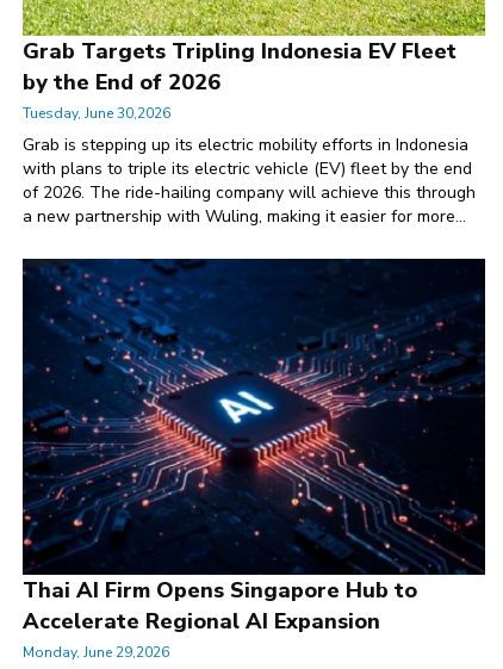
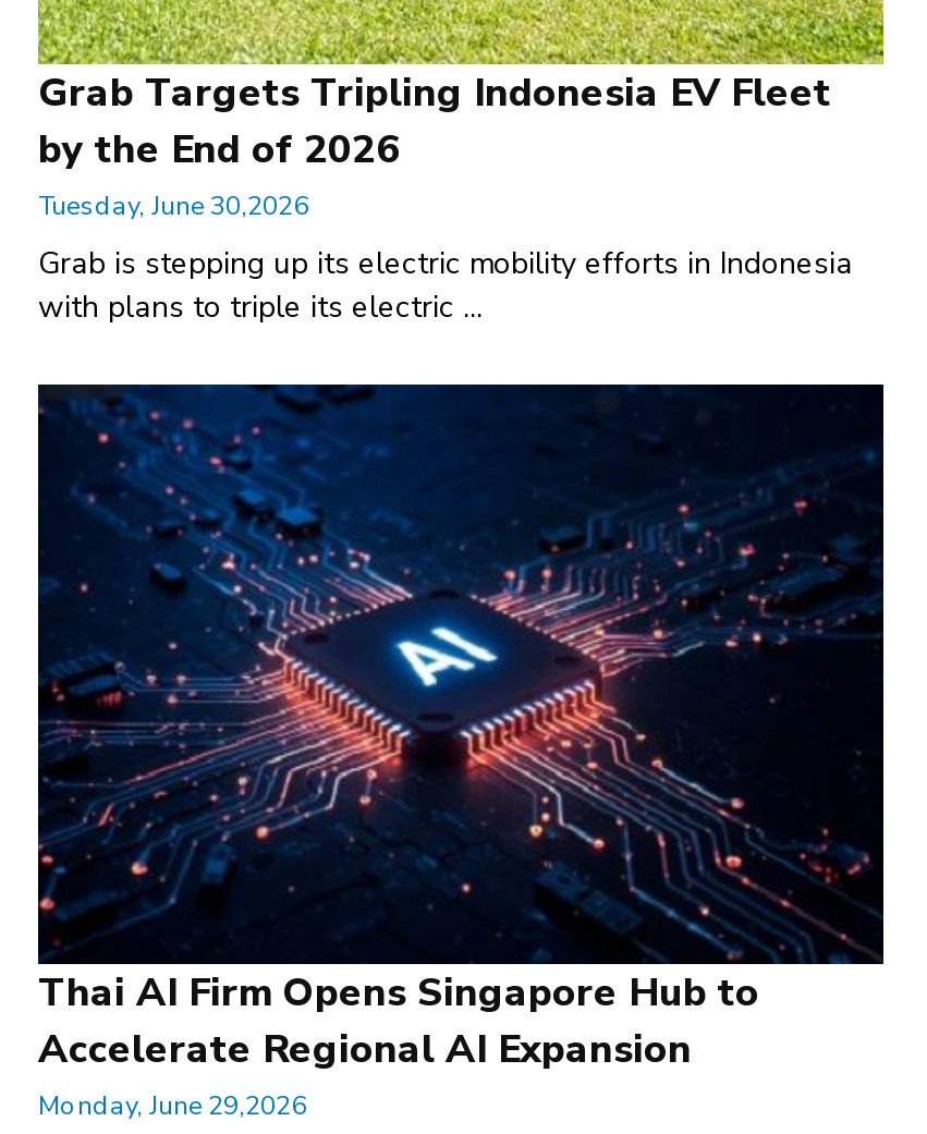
[23,157,476,227] with plans to triple its electric vehicle (EV) fleet by the end | of 2026. The ride-hailing company will achieve this through | a new partnership with Wuling, making it easier for more... -> [38,287,483,328] with plans to triple its electric ...

